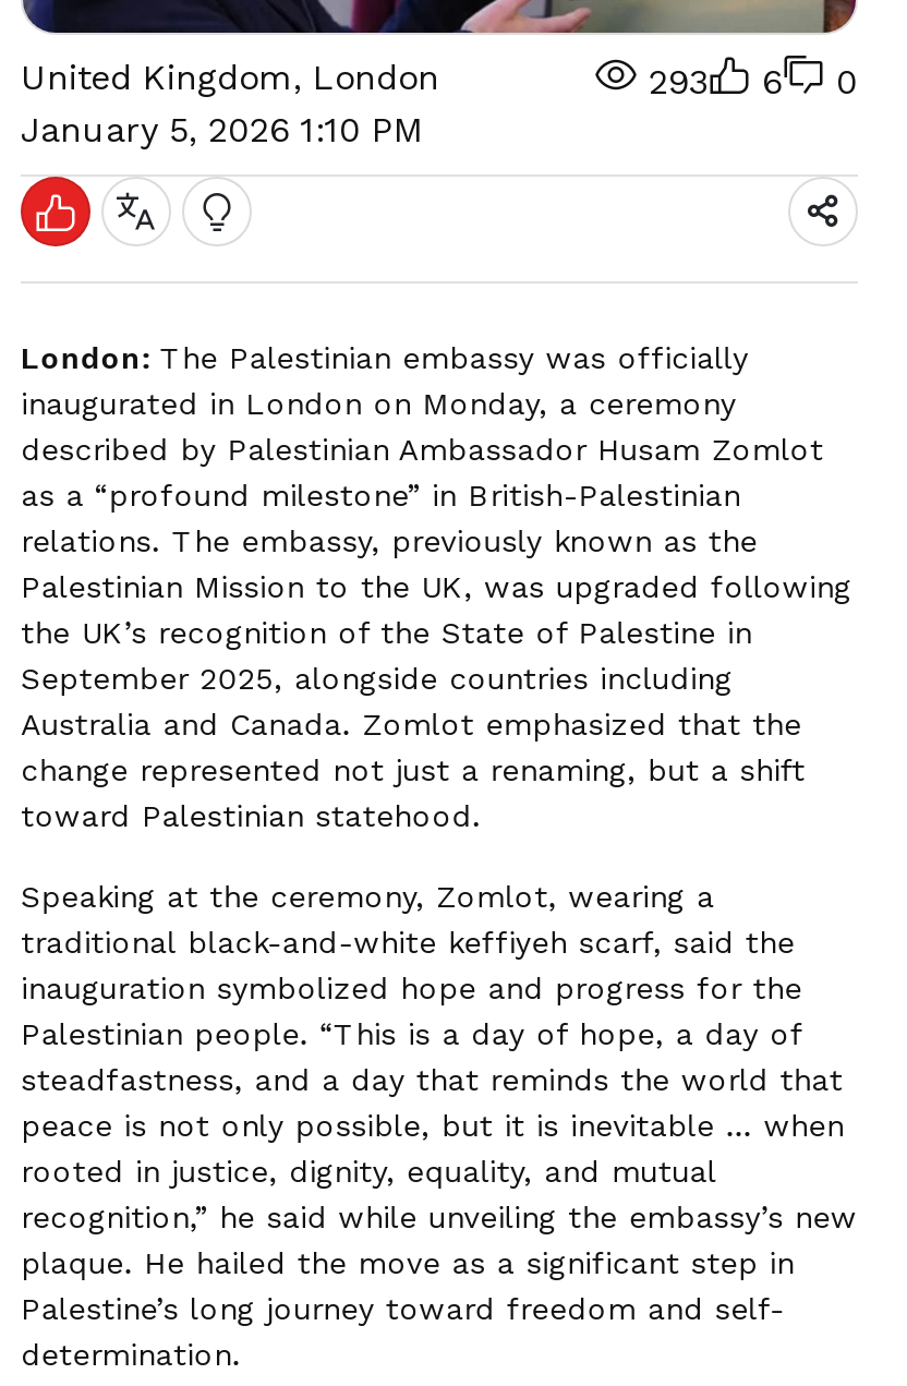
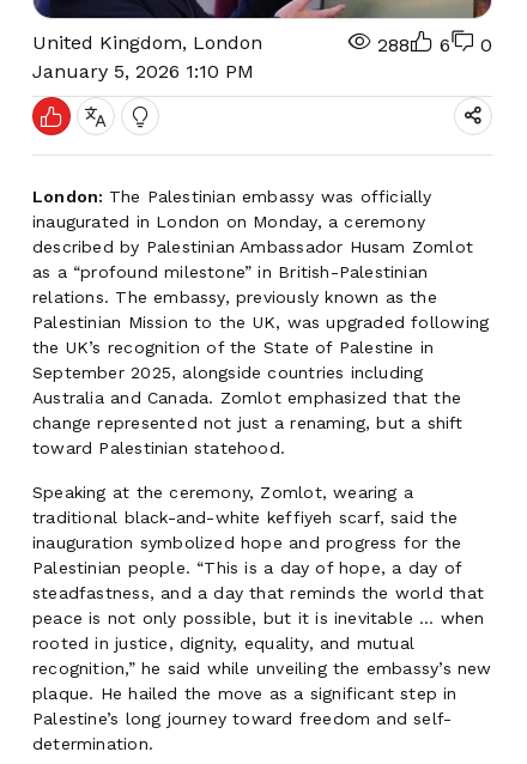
[638,61,708,103] 293 -> [371,34,410,56] 288

